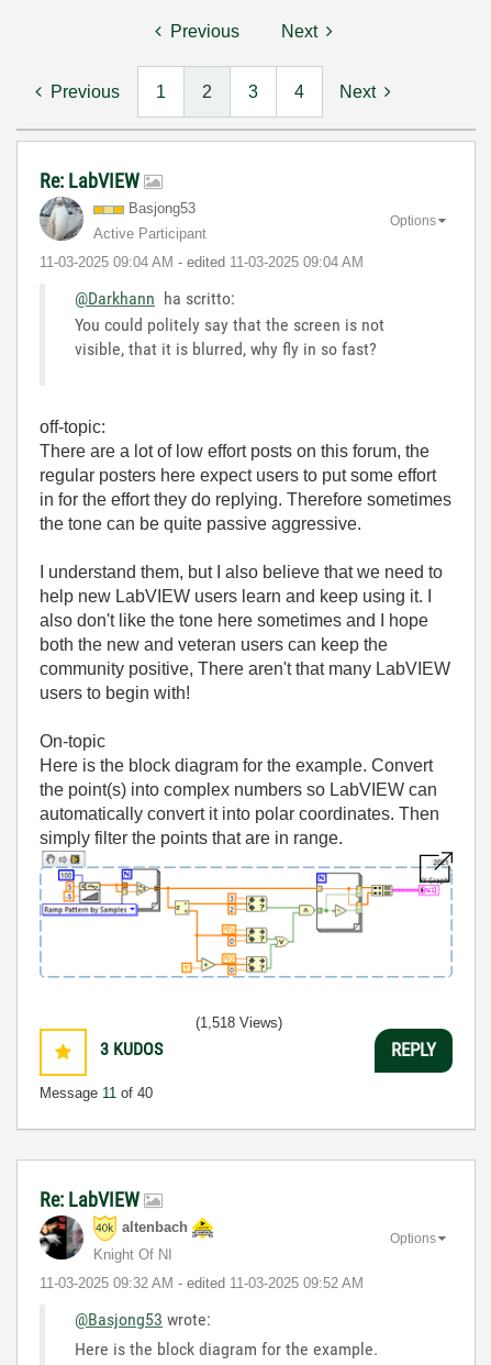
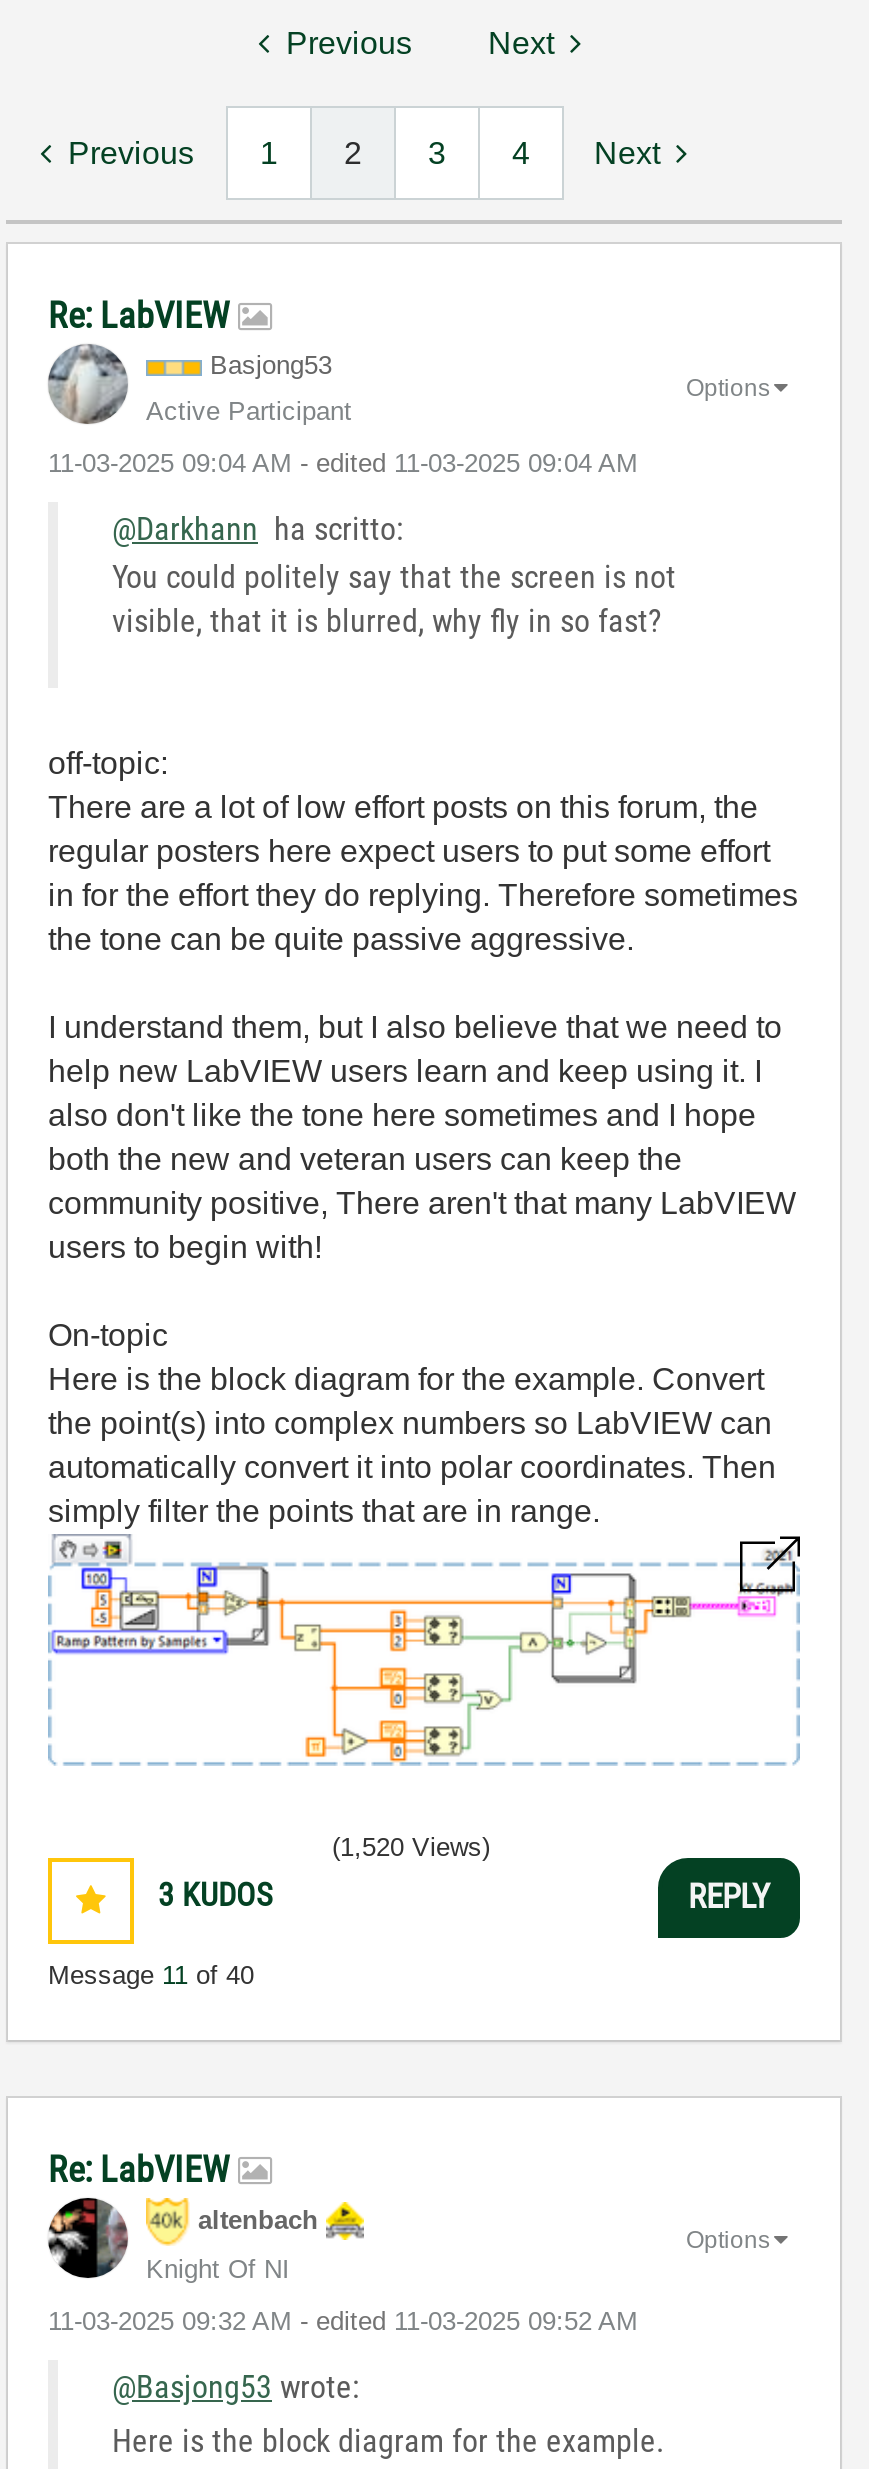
[196,1014,282,1030] (1,518 Views) -> [332,1831,490,1861] (1,520 Views)

